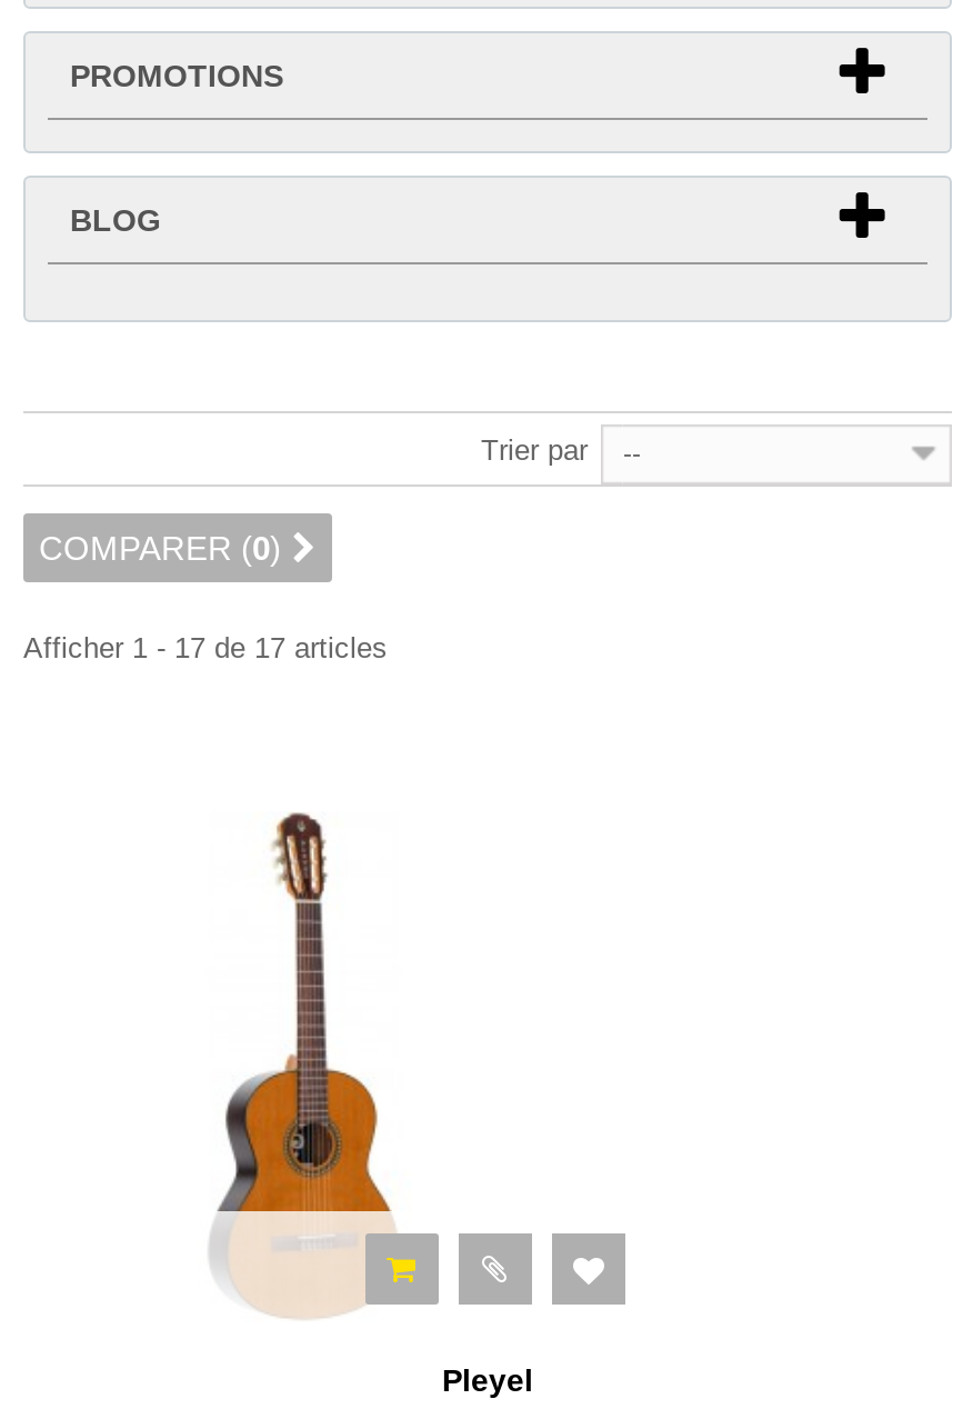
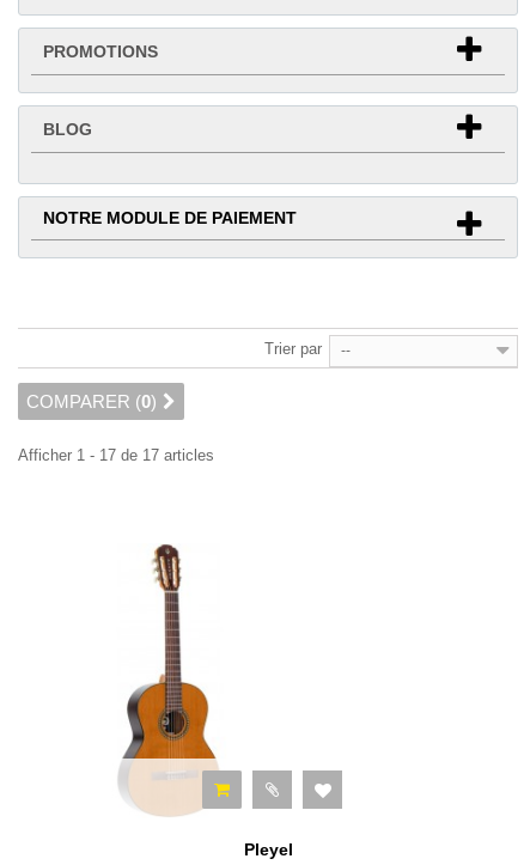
none -> [43,208,297,227] NOTRE MODULE DE PAIEMENT

